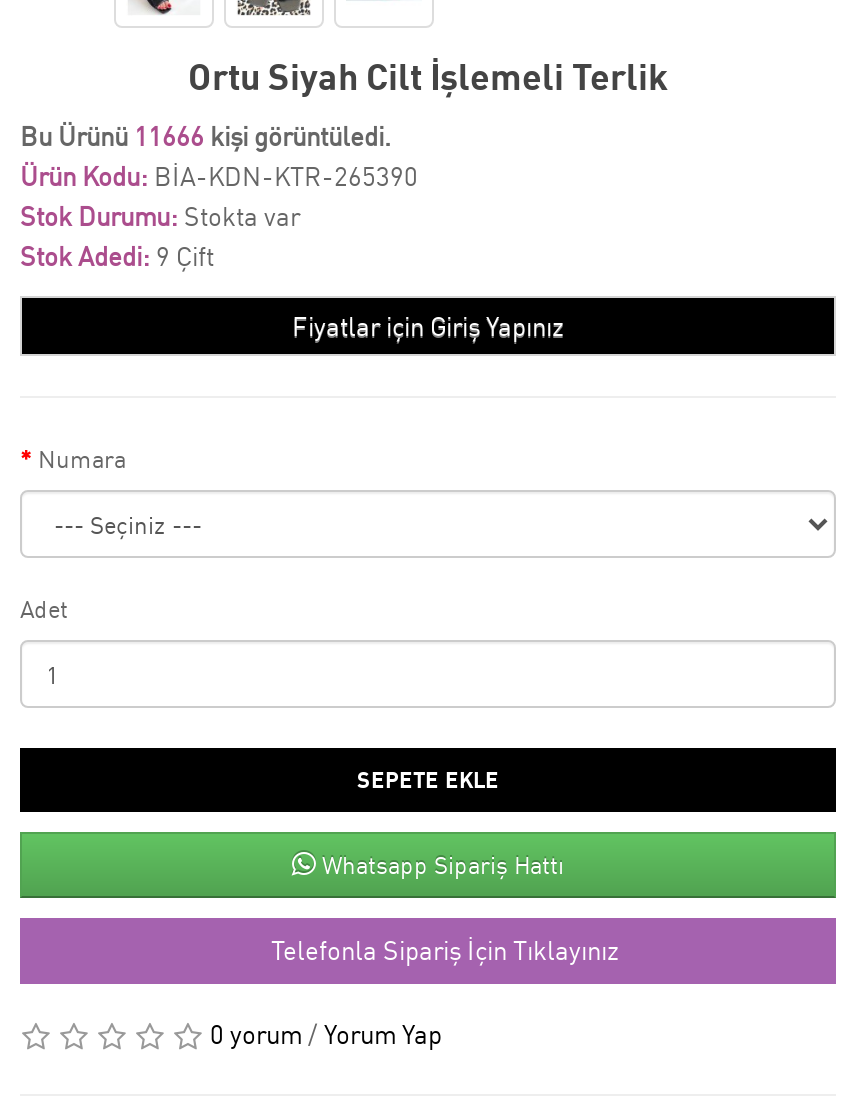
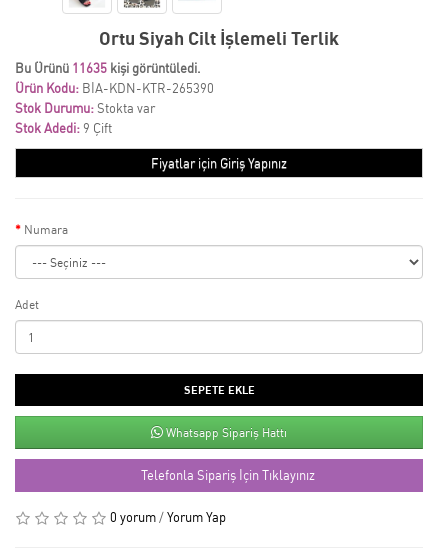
[20,121,392,153] Bu Ürünü 11666 kişi görüntüledi. -> [15,60,201,76] Bu Ürünü 11635 kişi görüntüledi.

